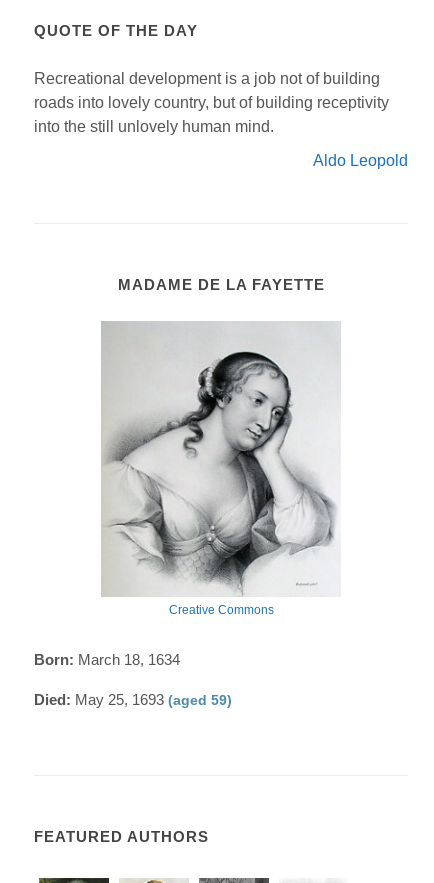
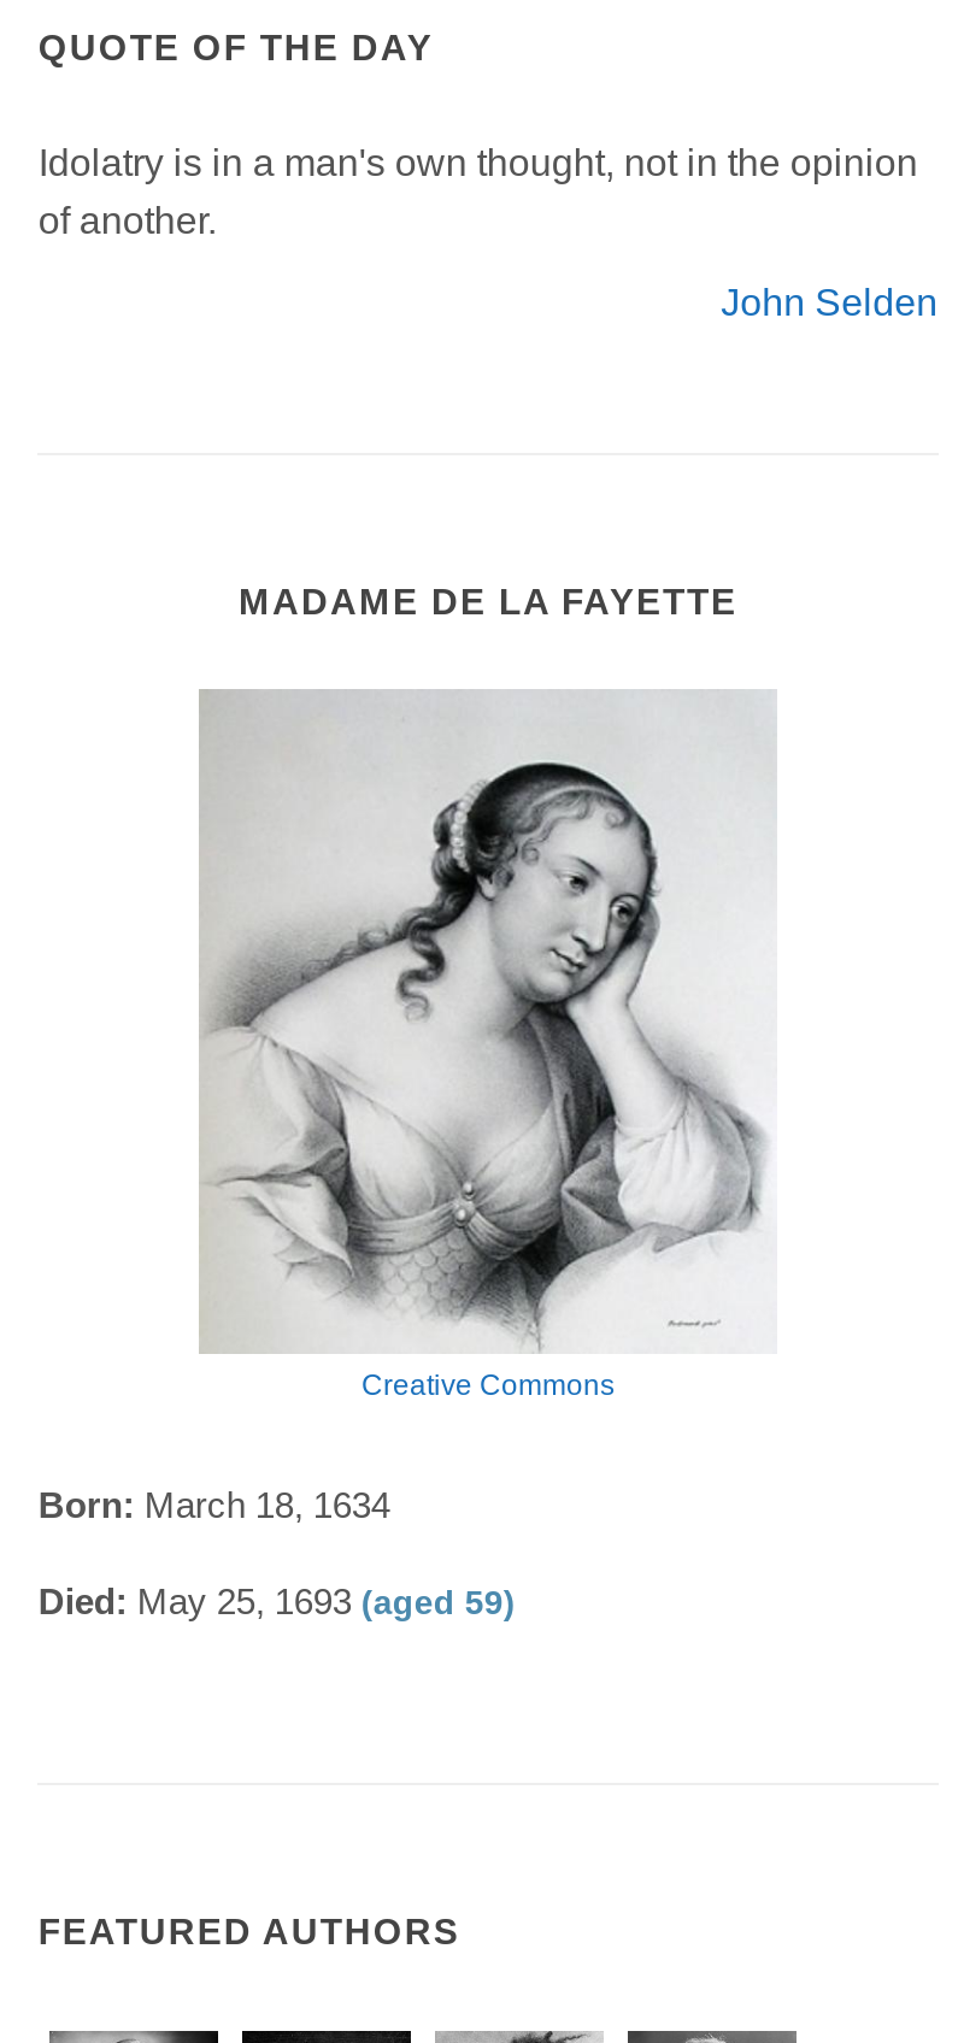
[34,70,389,135] Recreational development is a job not of building | roads into lovely country, but of building receptivity | into the still unlovely human mind. -> [38,141,918,240] Idolatry is in a man's own thought, not in the opinion | of another.
[313,152,408,169] Aldo Leopold -> [721,281,938,322] John Selden

